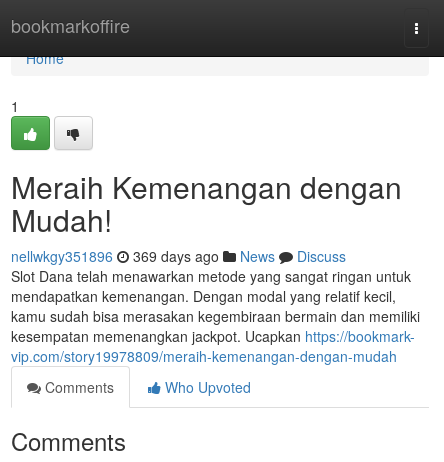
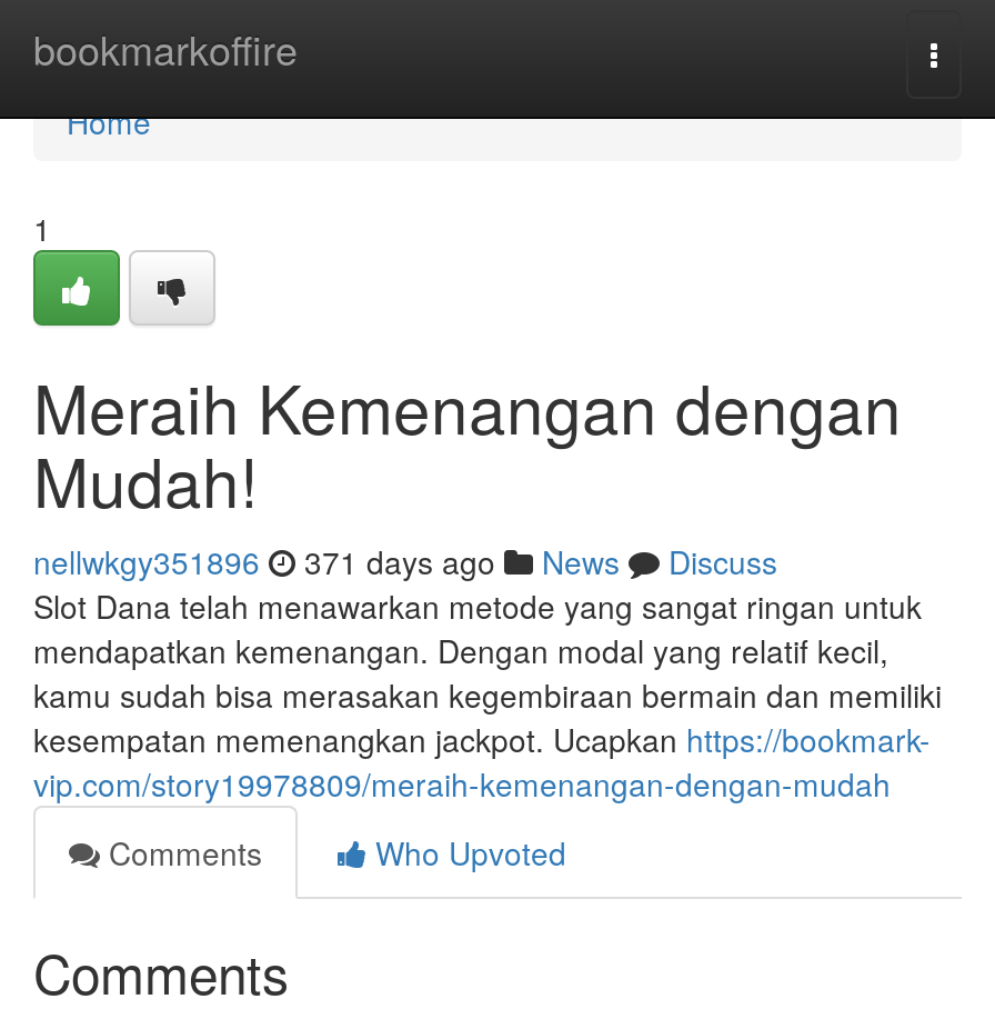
[11,246,346,266] nellwkgy351896 369 days ago News Discuss -> [33,539,777,583] nellwkgy351896 371 days ago News Discuss

